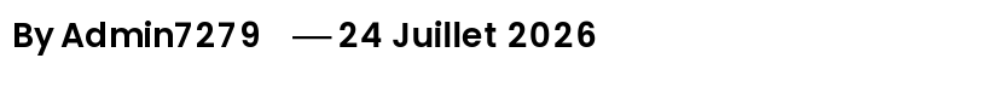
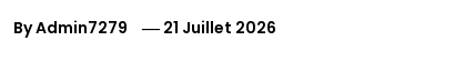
[12,12,597,60] ByAdmin7279 24 Juillet 2026 -> [13,17,276,39] ByAdmin7279 21 Juillet 2026

